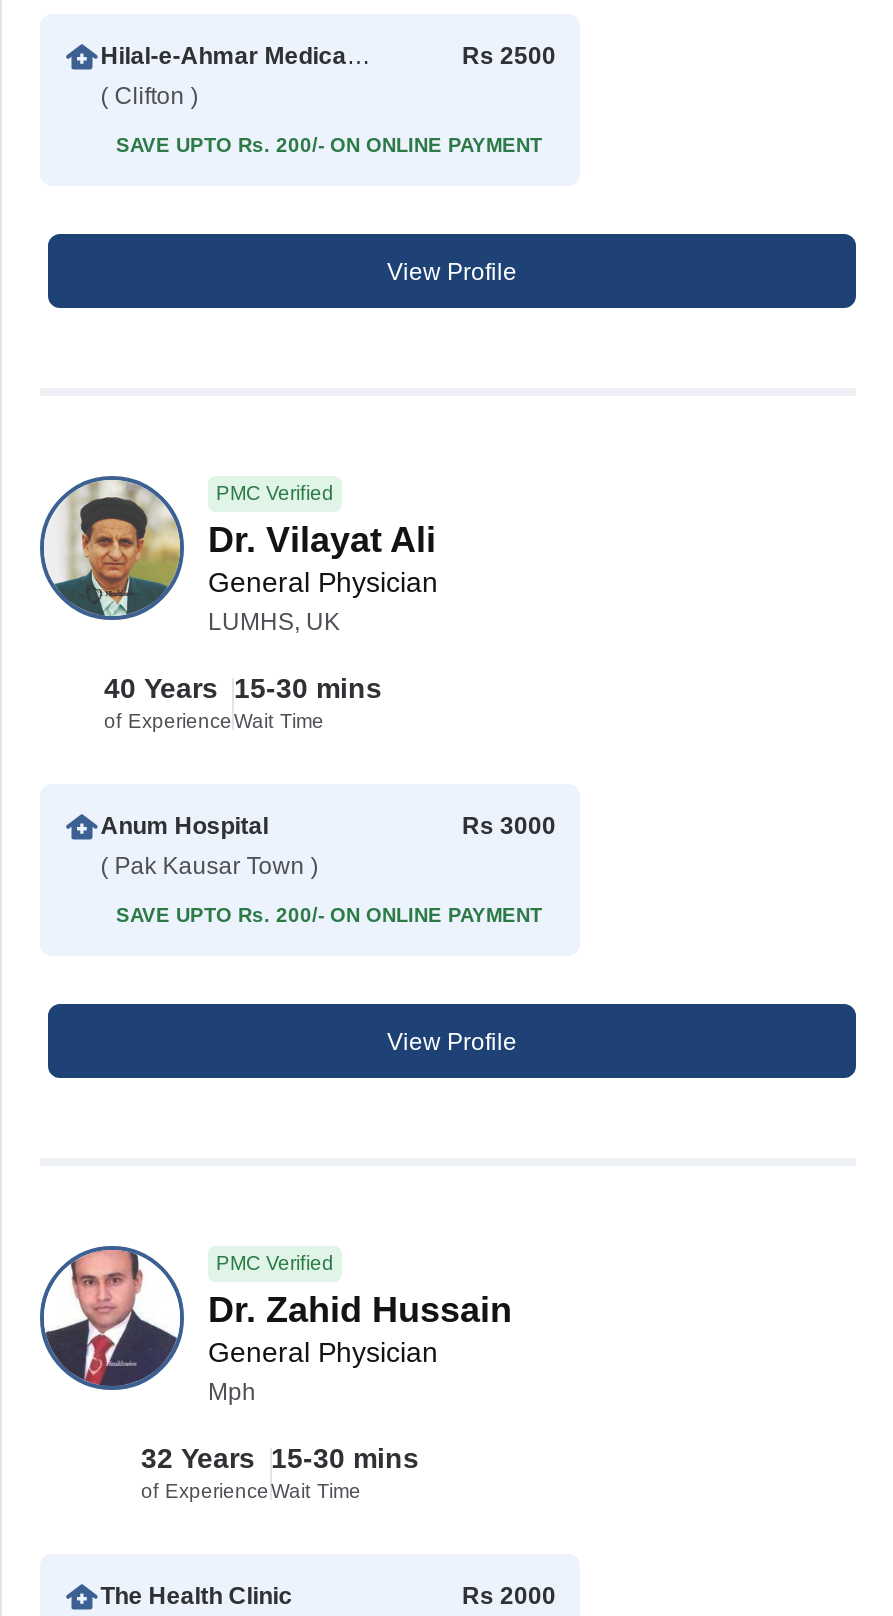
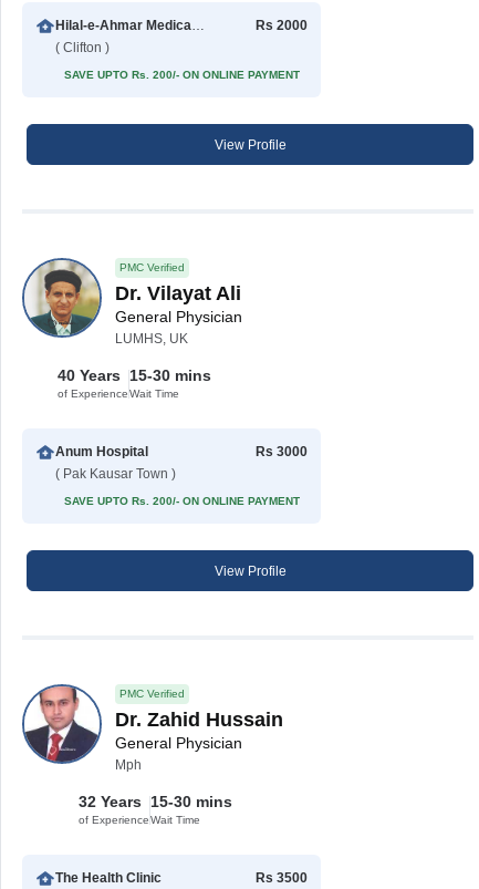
[462,42,556,70] Rs 2500 -> [256,18,308,33] Rs 2000
[462,1582,556,1610] Rs 2000 -> [256,870,308,886] Rs 3500

